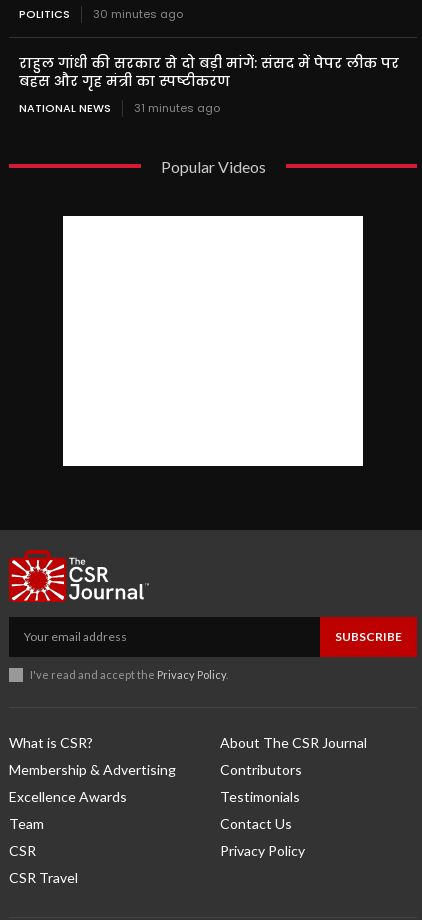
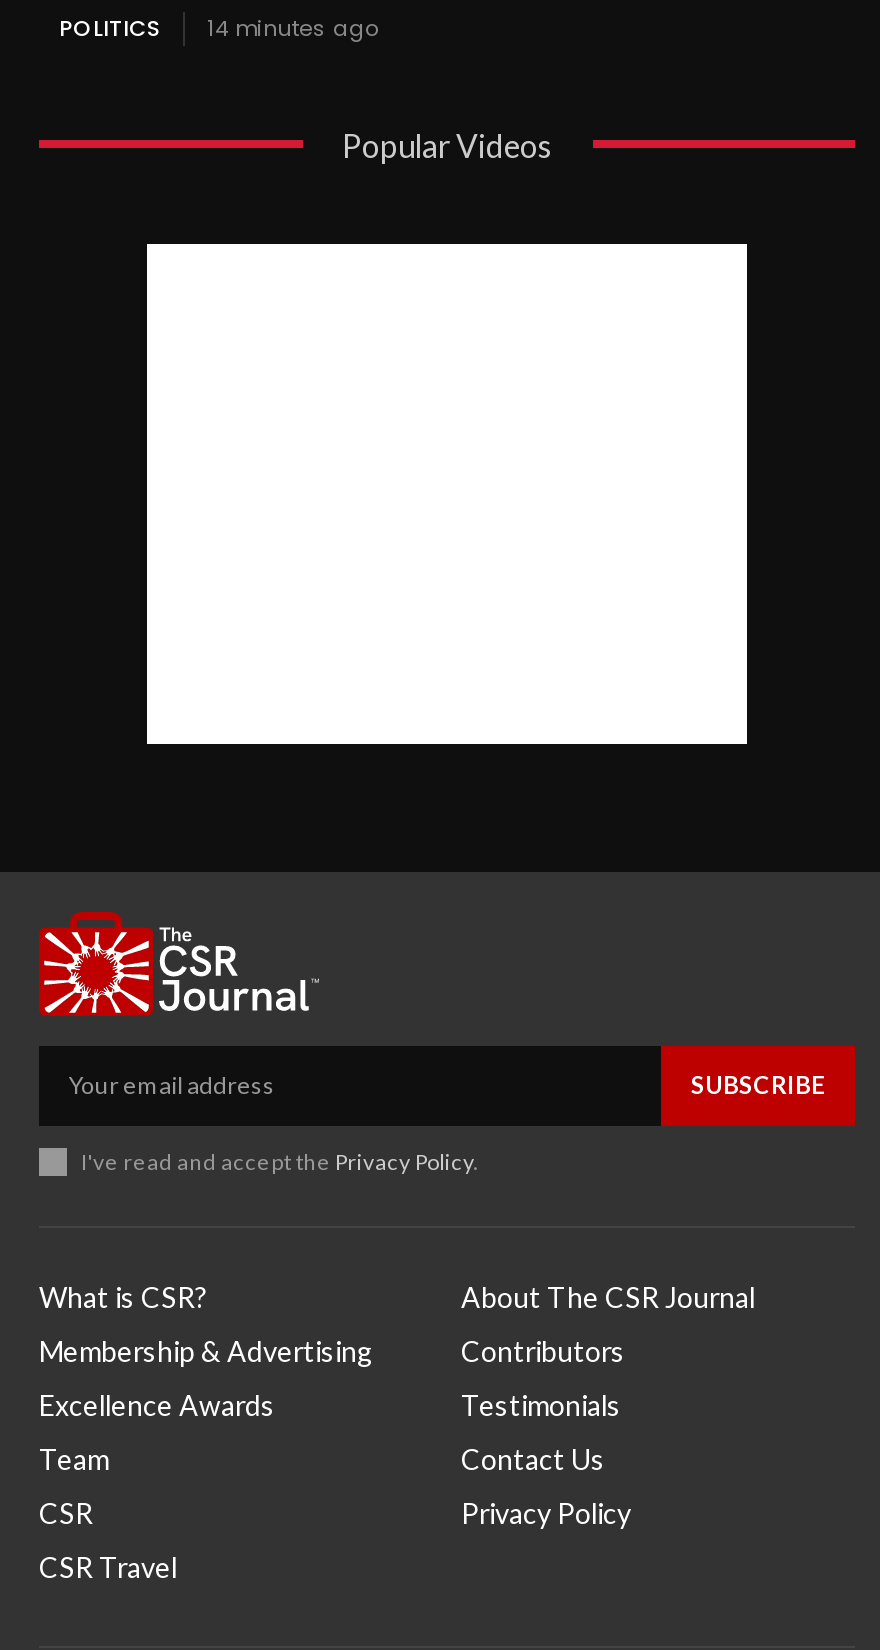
[19,6,399,116] 30 minutes ago | राहुल गांधी की सरकार से दो बड़ी मांगें: संसद में पेपर लीक पर | बहस और गृह मंत्री का स्पष्टीकरण | NATIONAL NEWS | 31 minutes ago -> [207,11,379,43] 14 minutes ago

